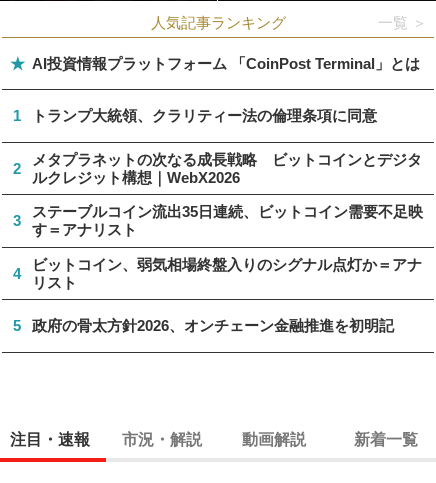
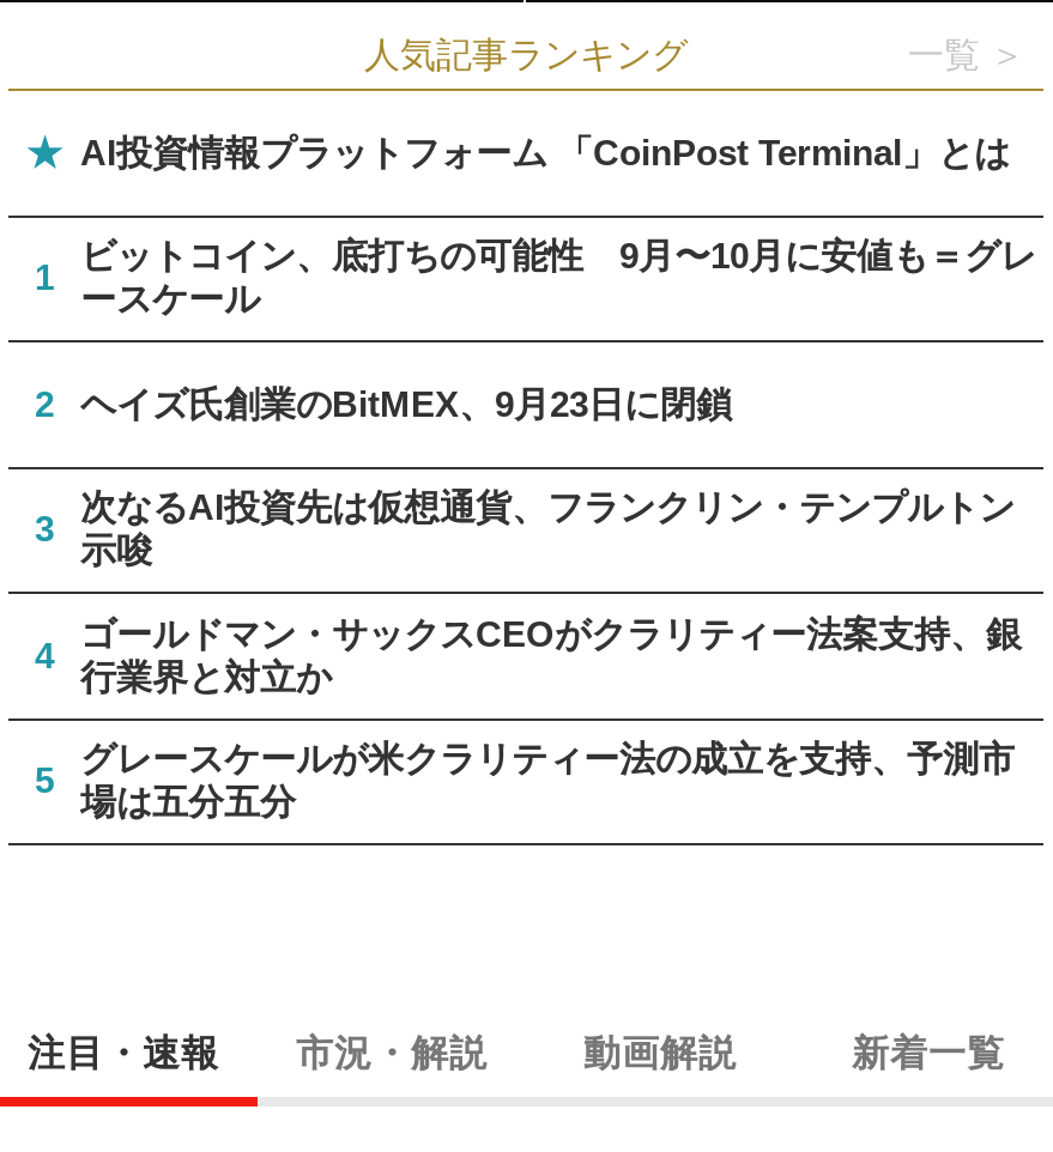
[32,107,377,124] トランプ大統領、クラリティー法の倫理条項に同意 -> [80,235,1036,319] ビットコイン、底打ちの可能性 9月〜10月に安値も＝グレ | ースケール
[32,151,422,186] メタプラネットの次なる成長戦略 ビットコインとデジタ | ルクレジット構想｜WebX2026 -> [80,382,732,423] ヘイズ氏創業のBitMEX、9月23日に閉鎖
[32,203,423,238] ステーブルコイン流出35日連続、ビットコイン需要不足映 | す＝アナリスト -> [80,486,1015,570] 次なるAI投資先は仮想通貨、フランクリン・テンプルトン | 示唆
[32,256,422,291] ビットコイン、弱気相場終盤入りのシグナル点灯か＝アナ | リスト -> [80,612,1022,696] ゴールドマン・サックスCEOがクラリティー法案支持、銀 | 行業界と対立か
[32,317,394,334] 政府の骨太方針2026、オンチェーン金融推進を初明記 -> [80,738,1015,822] グレースケールが米クラリティー法の成立を支持、予測市 | 場は五分五分

